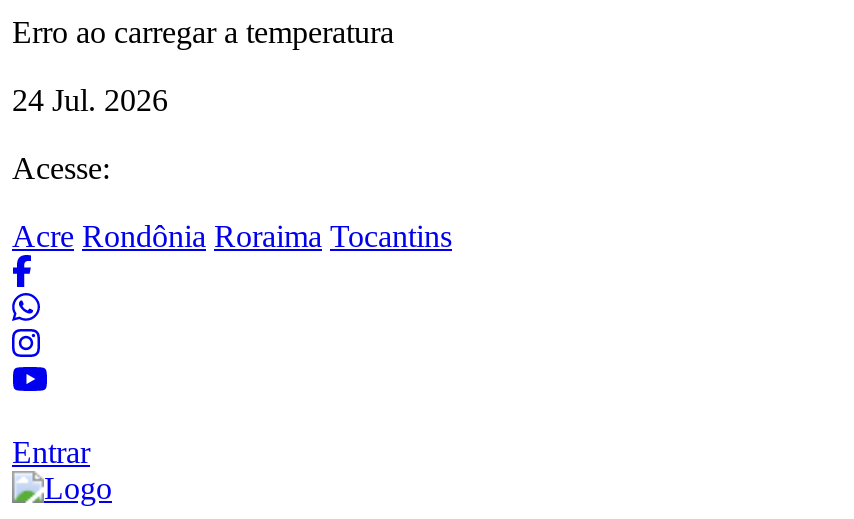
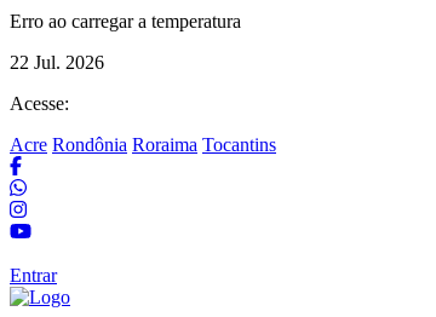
[12,83,168,117] 24 Jul. 2026 -> [10,52,104,73] 22 Jul. 2026

